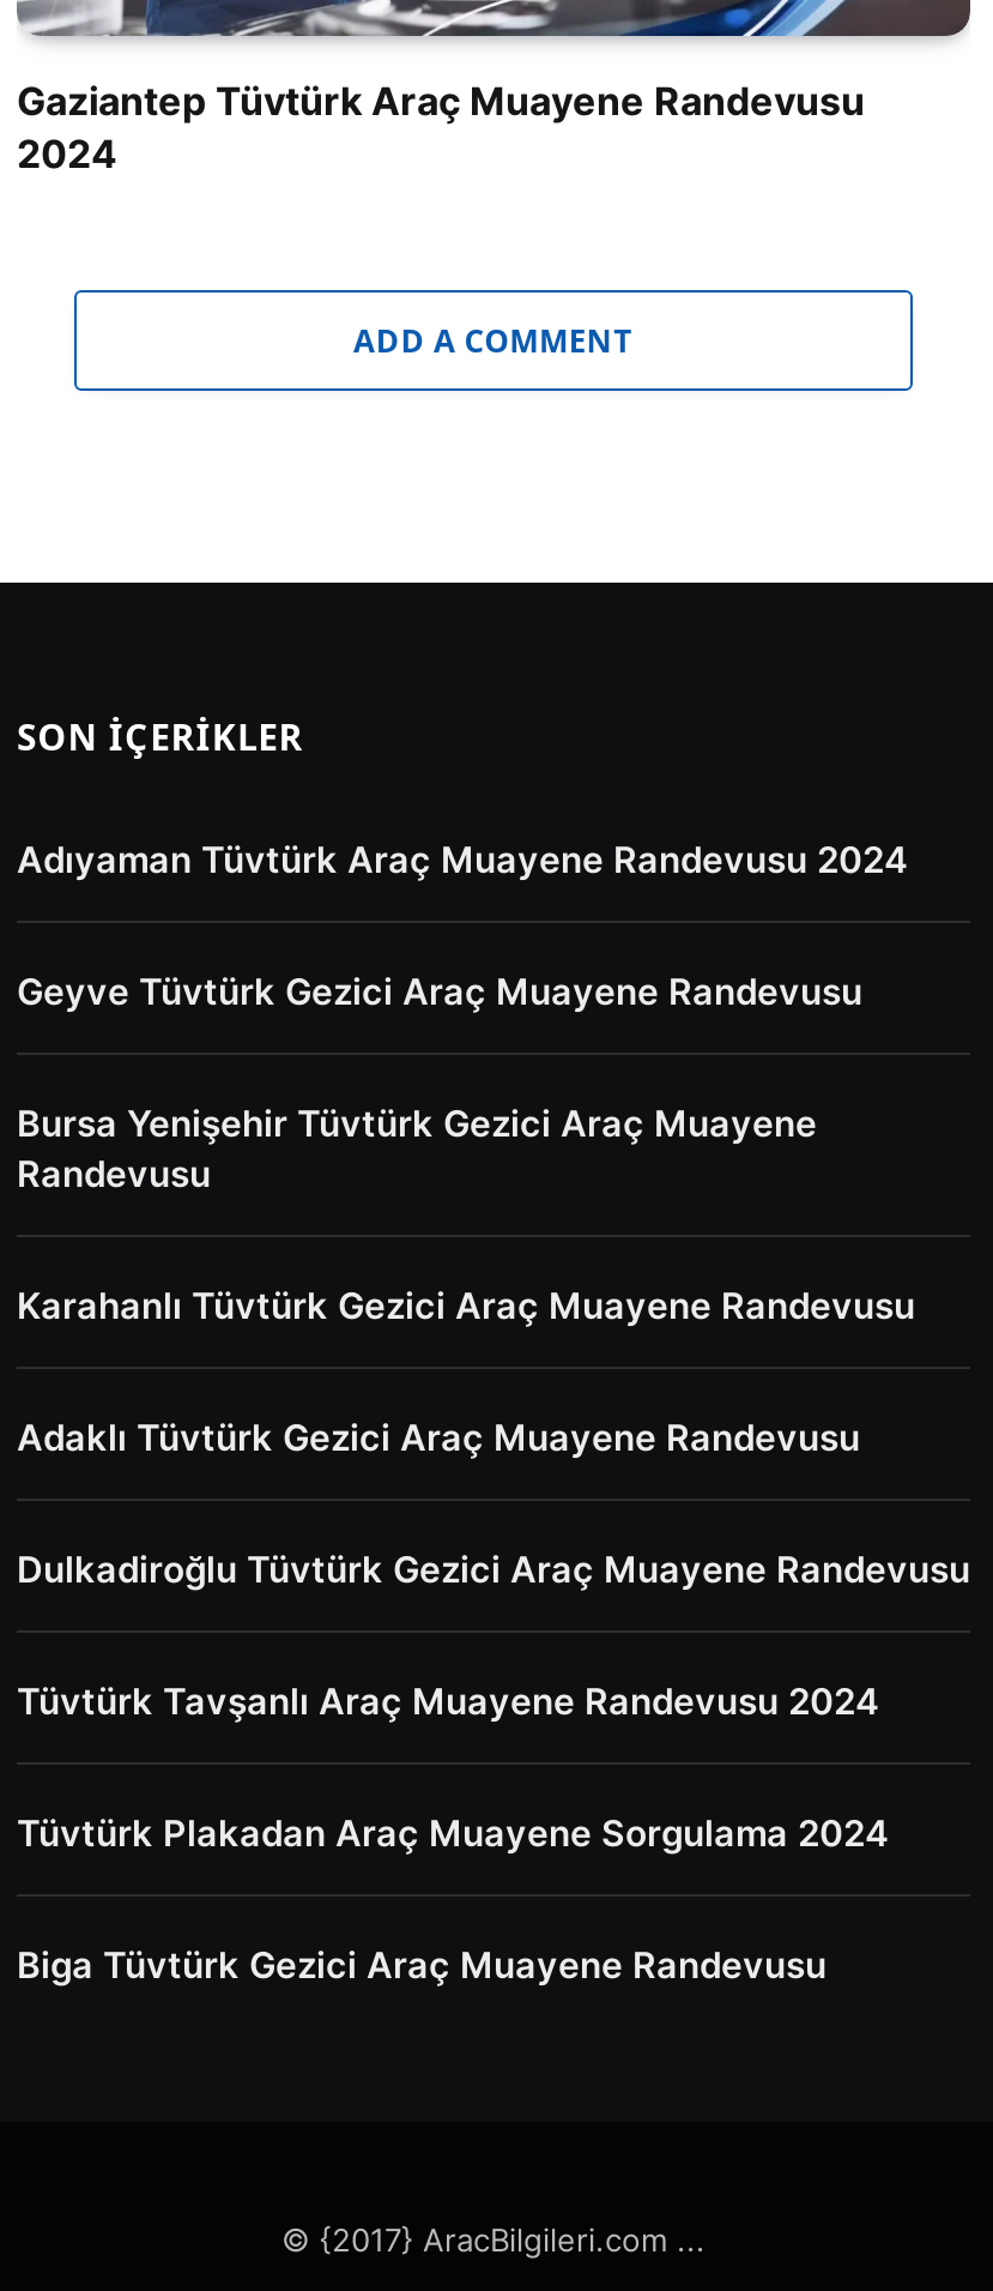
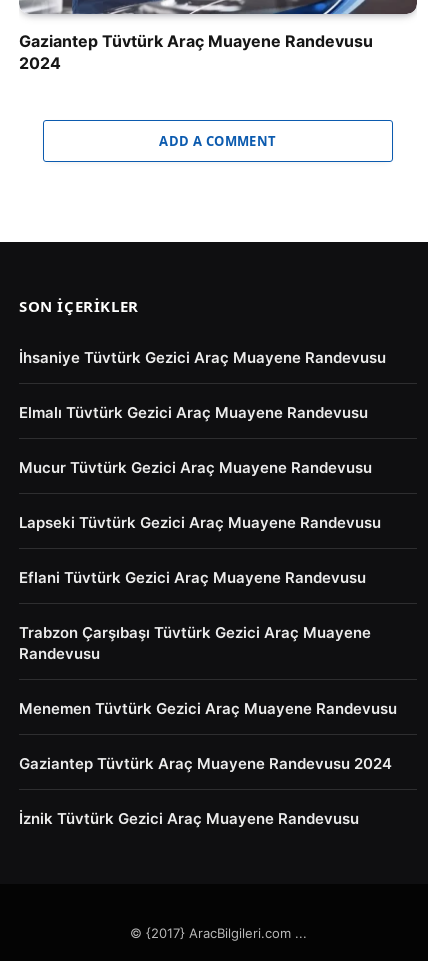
[17,835,908,1145] Adıyaman Tüvtürk Araç Muayene Randevusu 2024 | Geyve Tüvtürk Gezici Araç Muayene Randevusu | Bursa Yenişehir Tüvtürk Gezici Araç Muayene -> [19,348,386,642] İhsaniye Tüvtürk Gezici Araç Muayene Randevusu | Elmalı Tüvtürk Gezici Araç Muayene Randevusu | Mucur Tüvtürk Gezici Araç Muayene Randevusu | Lapseki Tüvtürk Gezici Araç Muayene Randevusu | Eflani Tüvtürk Gezici Araç Muayene Randevusu | Trabzon Çarşıbaşı Tüvtürk Gezici Araç Muayene
moved [17,1149,211,1195] -> [19,644,100,663]: Randevusu
[17,1281,970,1986] Karahanlı Tüvtürk Gezici Araç Muayene Randevusu | Adaklı Tüvtürk Gezici Araç Muayene Randevusu | Dulkadiroğlu Tüvtürk Gezici Araç Muayene Randevusu | Tüvtürk Tavşanlı Araç Muayene Randevusu 2024 | Tüvtürk Plakadan Araç Muayene Sorgulama 2024 | Biga Tüvtürk Gezici Araç Muayene Randevusu -> [19,699,397,828] Menemen Tüvtürk Gezici Araç Muayene Randevusu | Gaziantep Tüvtürk Araç Muayene Randevusu 2024 | İznik Tüvtürk Gezici Araç Muayene Randevusu

